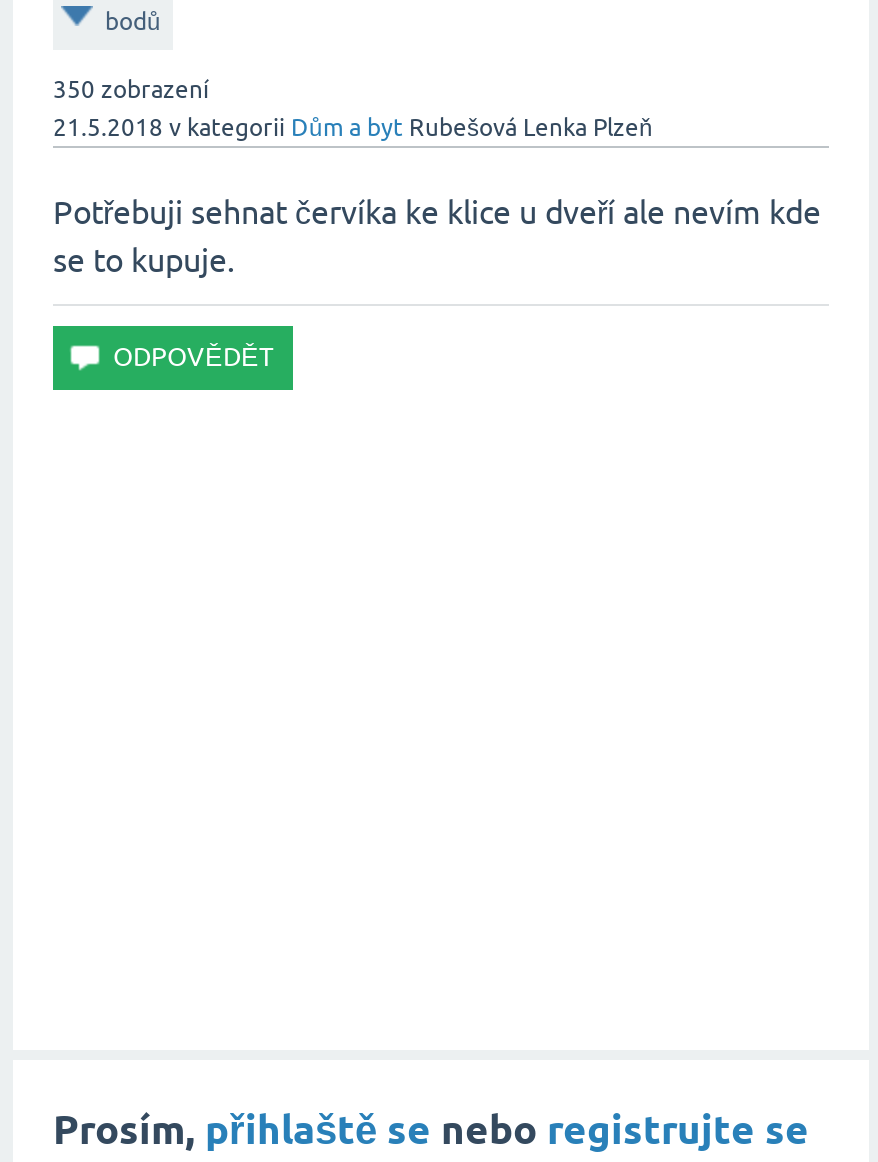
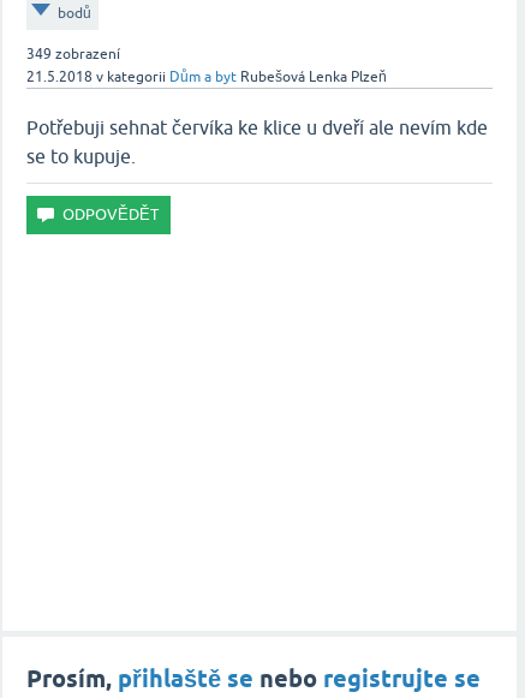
[53,76,209,104] 350 zobrazení -> [26,46,120,62] 349 zobrazení

